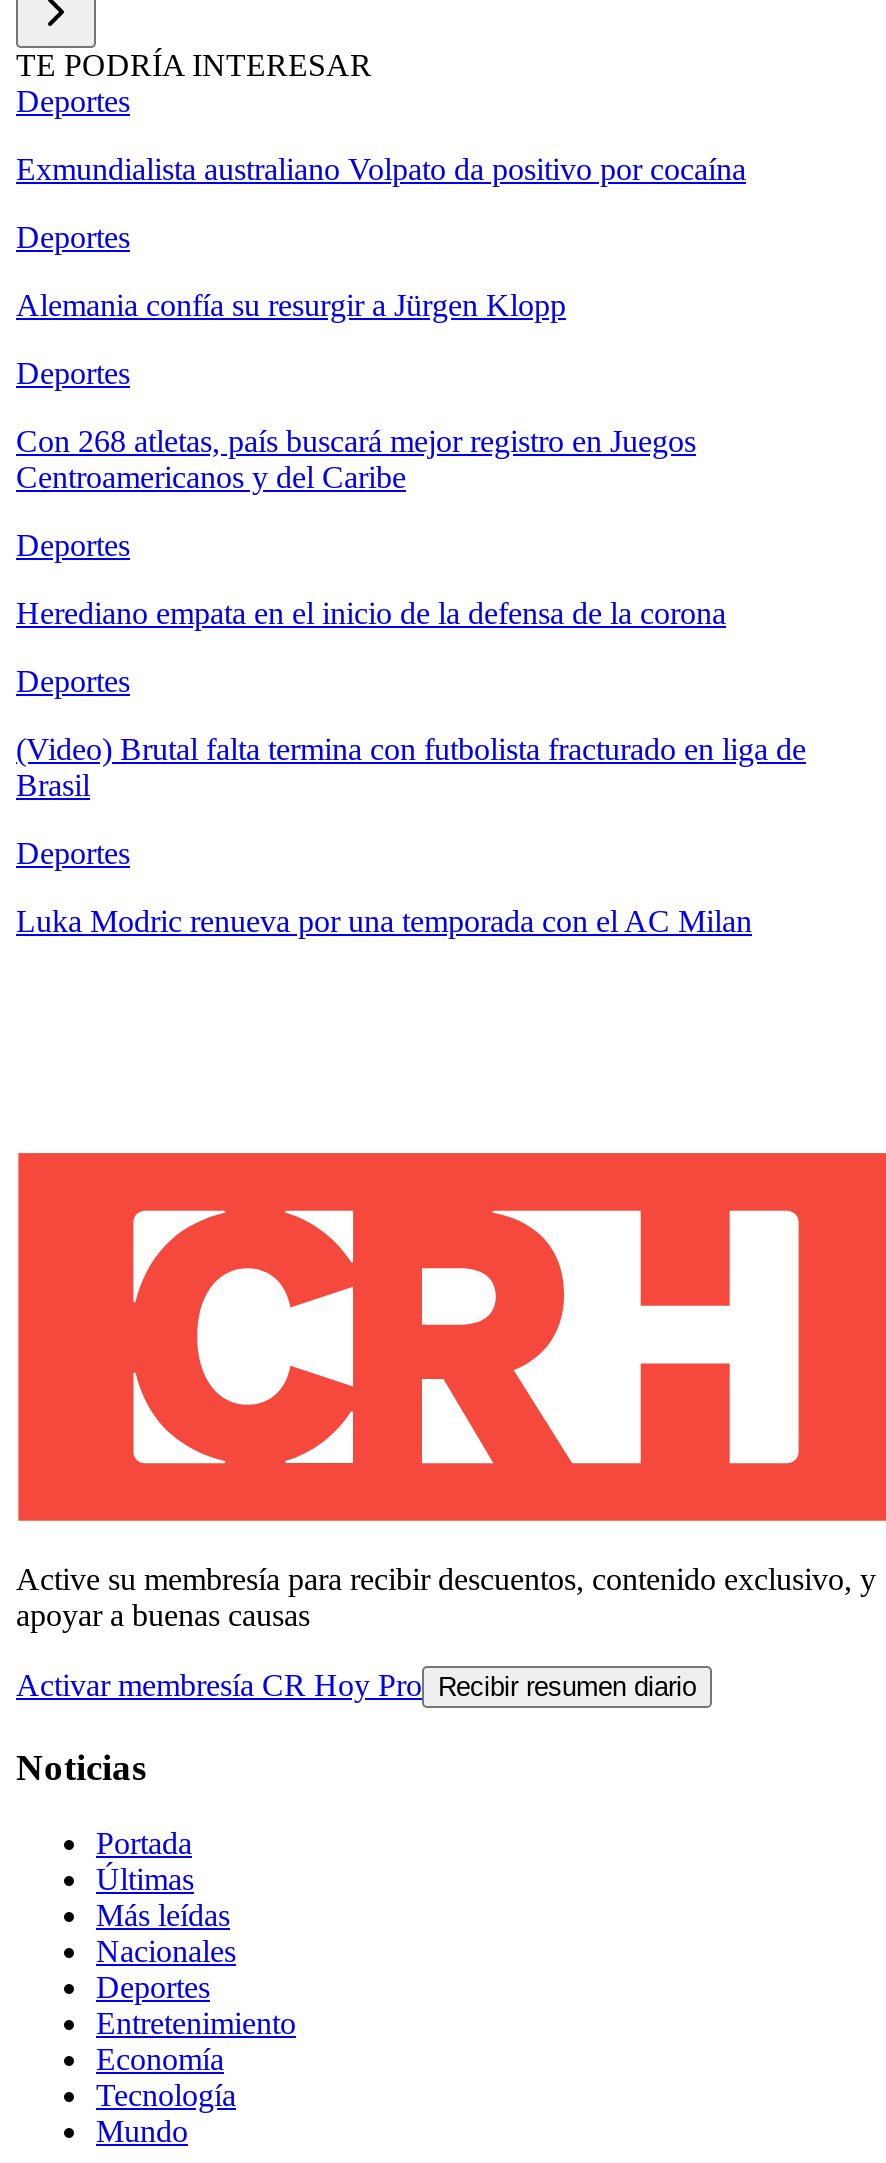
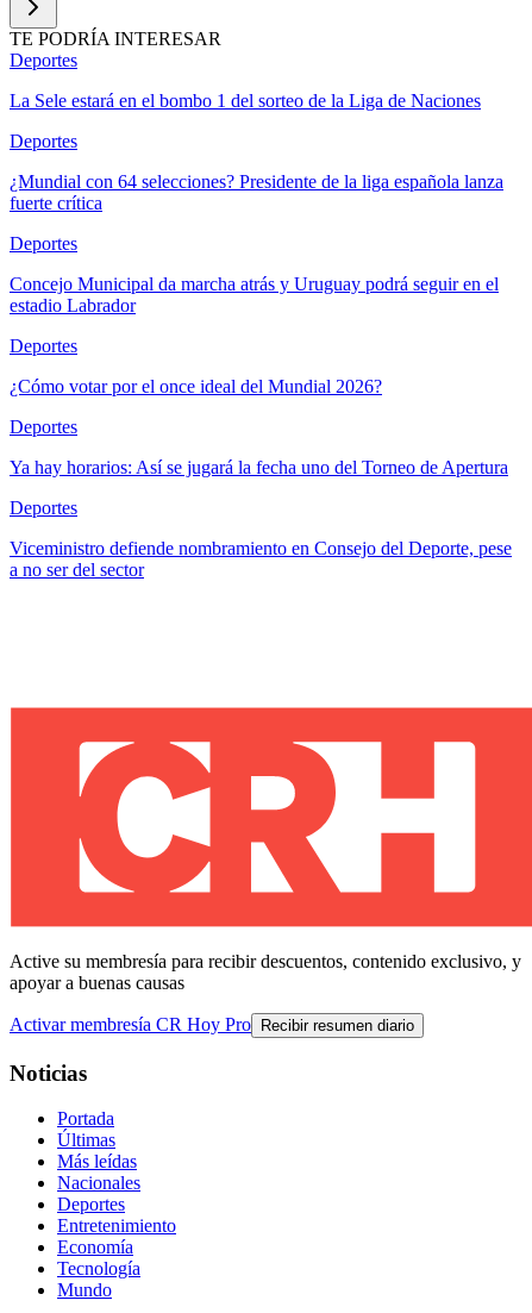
[16,152,746,186] Exmundialista australiano Volpato da positivo por cocaína -> [10,90,481,110] La Sele estará en el bombo 1 del sorteo de la Liga de Naciones
[16,288,566,322] Alemania confía su resurgir a Jürgen Klopp -> [10,171,503,213] ¿Mundial con 64 selecciones? Presidente de la liga española lanza | fuerte crítica
[16,424,696,494] Con 268 atletas, país buscará mejor registro en Juegos | Centroamericanos y del Caribe -> [10,274,499,315] Concejo Municipal da marcha atrás y Uruguay podrá seguir en el | estadio Labrador
[16,596,726,630] Herediano empata en el inicio de la defensa de la corona -> [10,376,382,396] ¿Cómo votar por el once ideal del Mundial 2026?
[16,732,806,802] (Video) Brutal falta termina con futbolista fracturado en liga de | Brasil -> [10,457,508,477] Ya hay horarios: Así se jugará la fecha uno del Torneo de Apertura
[16,904,752,938] Luka Modric renueva por una temporada con el AC Milan -> [10,538,512,579] Viceministro defiende nombramiento en Consejo del Deporte, pese | a no ser del sector

